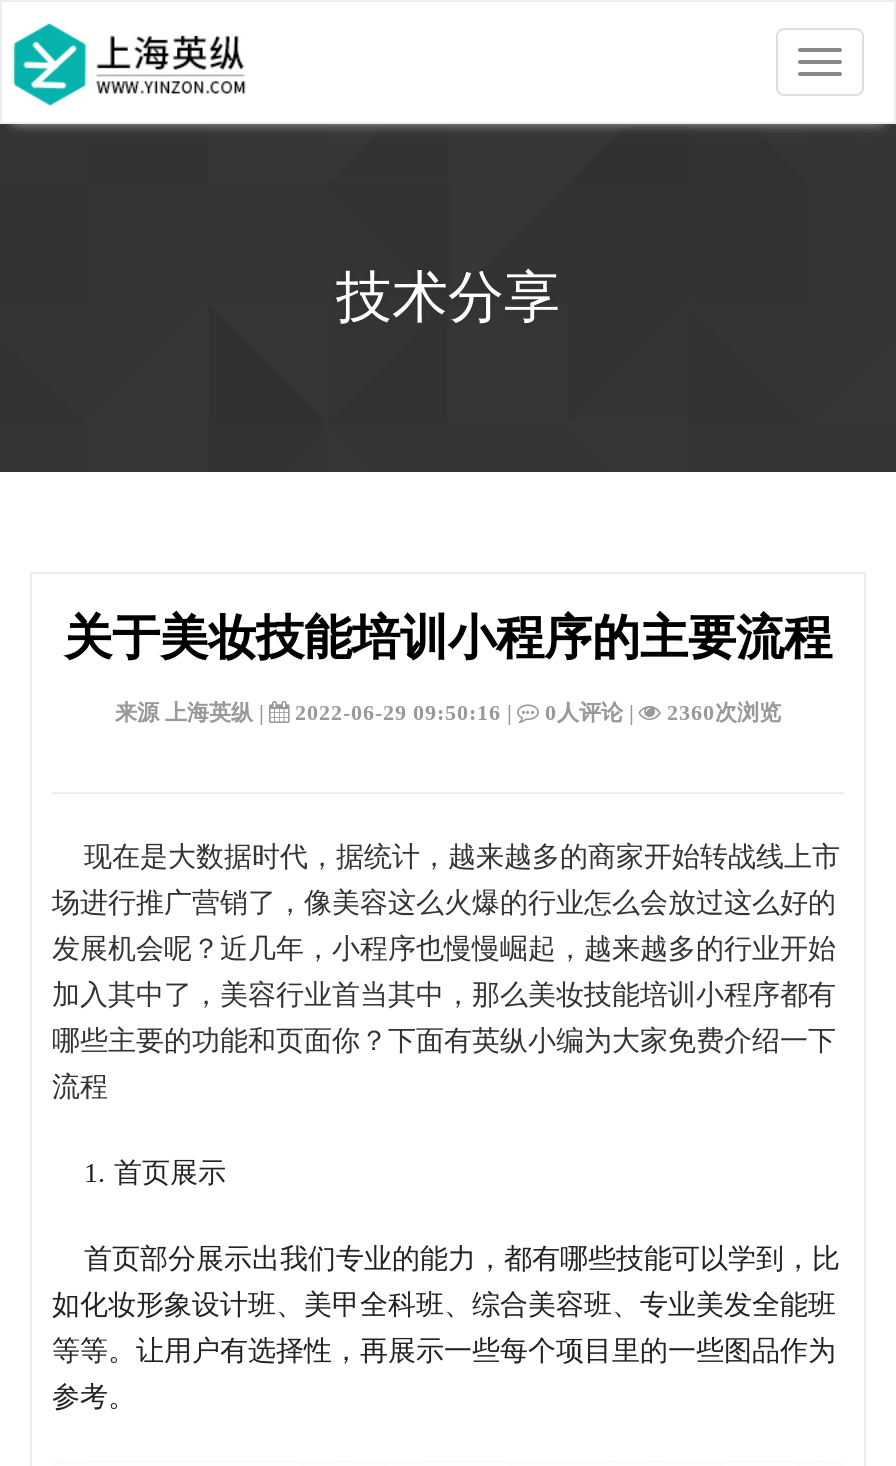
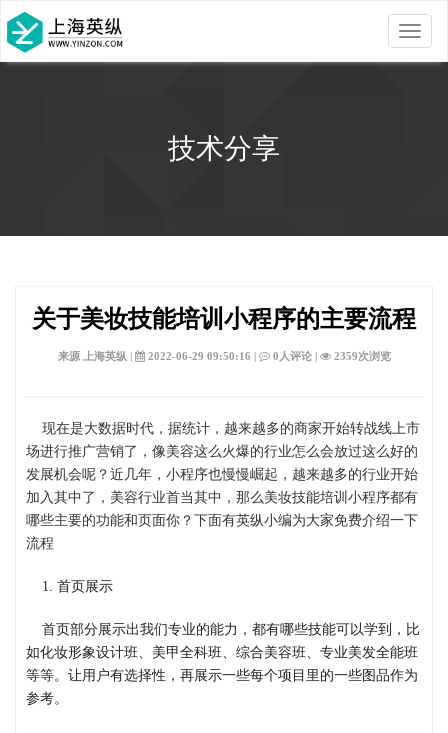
[667,700,781,724] 2360次浏览 -> [333,350,390,362] 2359次浏览

